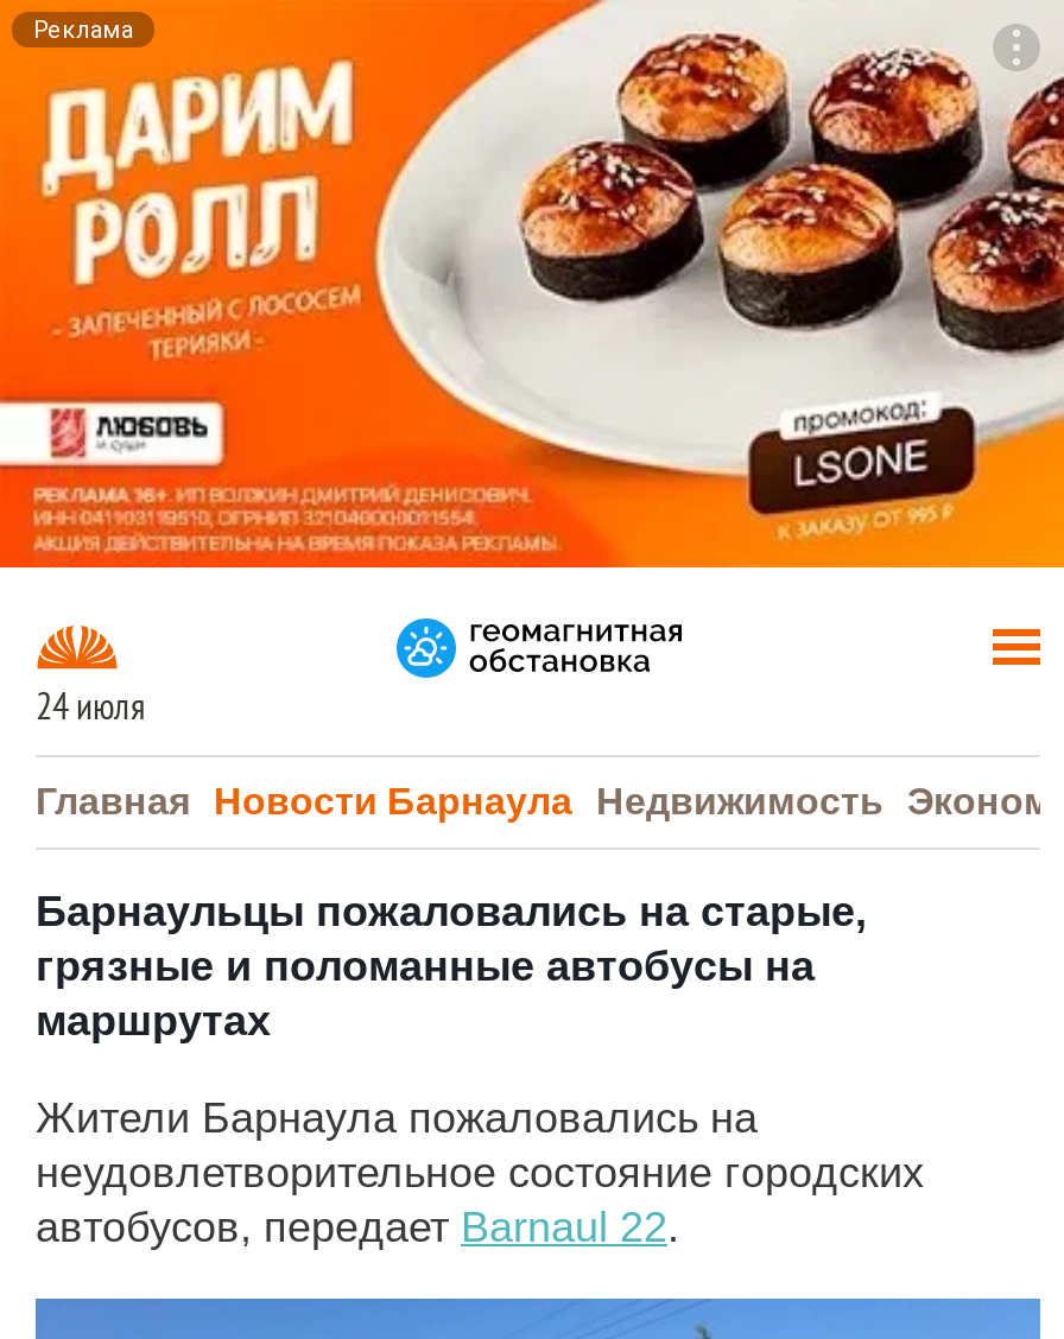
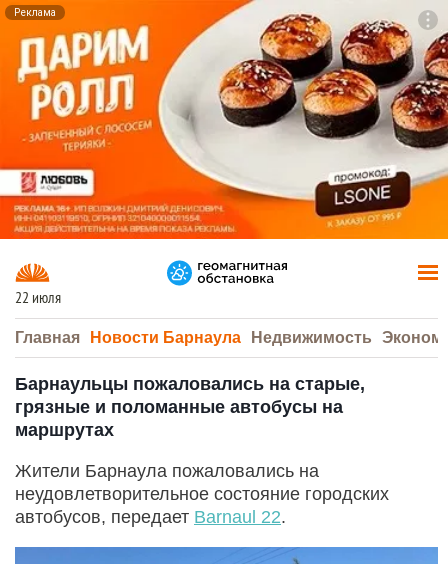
[36,686,145,729] 24 июля -> [15,289,61,307] 22 июля

